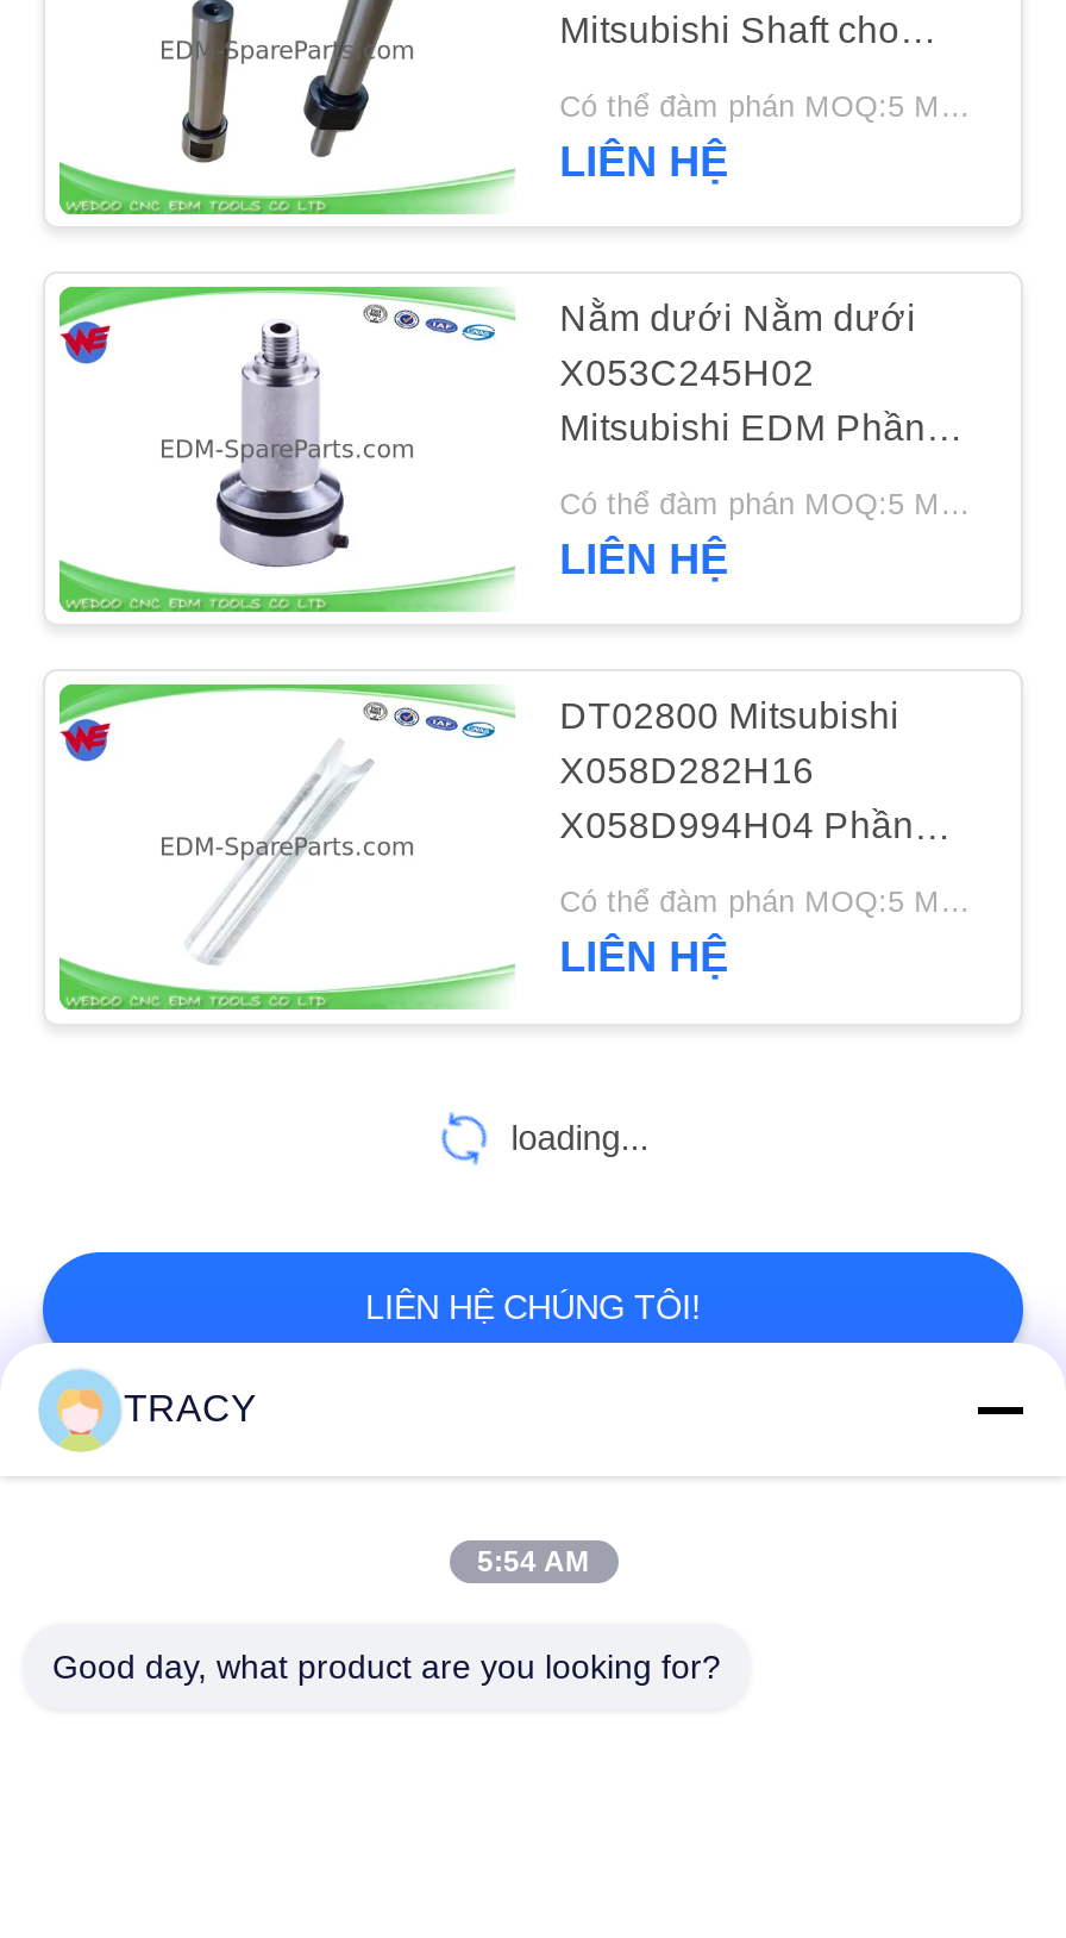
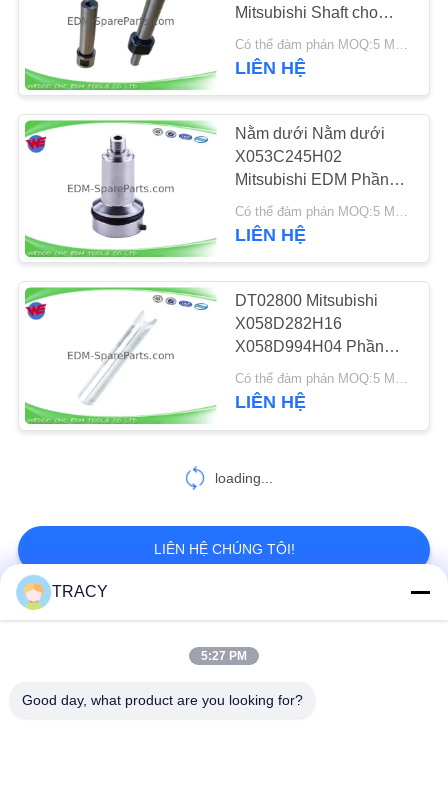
[477,1545,589,1578] 5:54 AM -> [201,649,247,663] 5:27 PM

